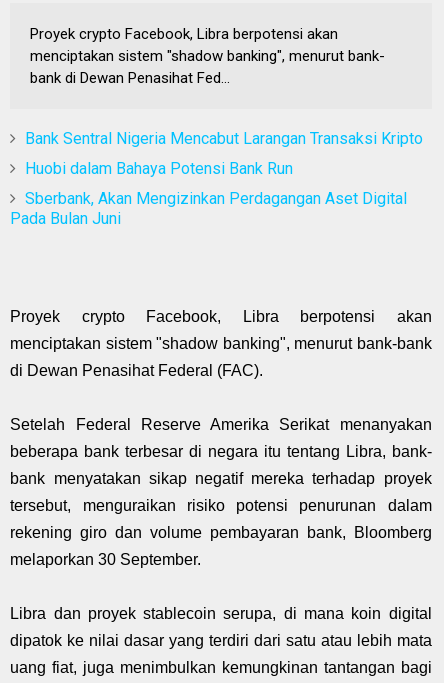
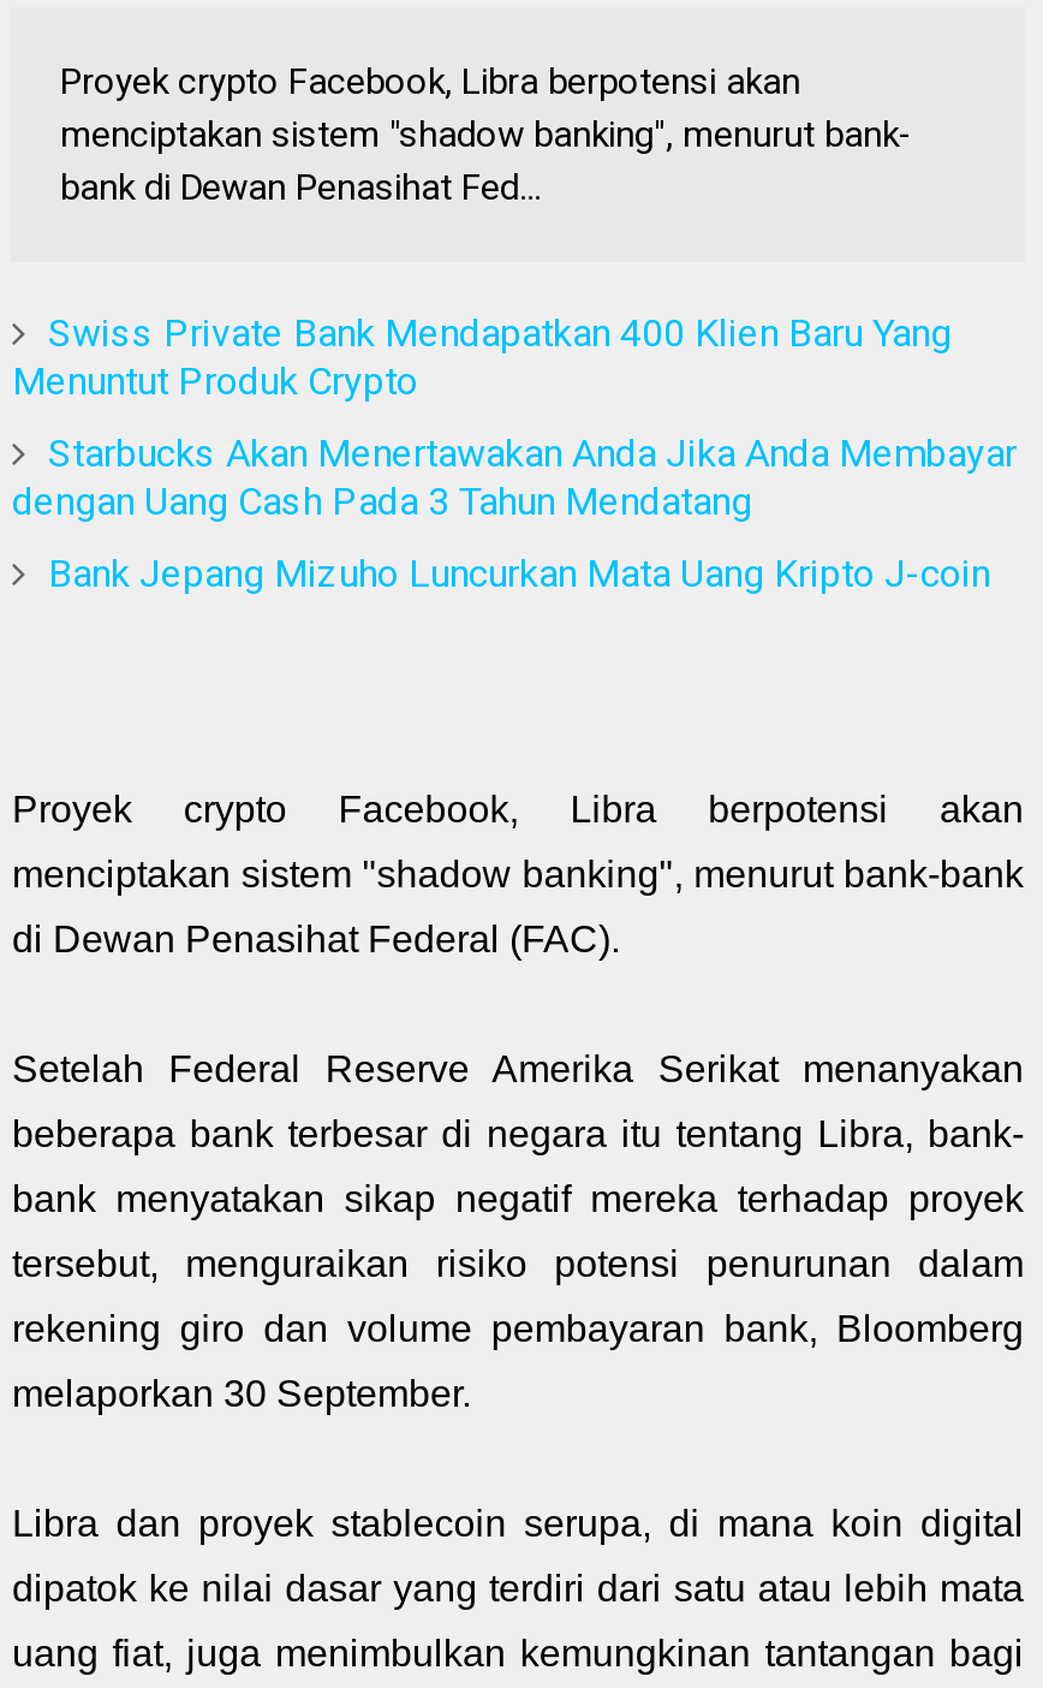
[25,129,423,148] Bank Sentral Nigeria Mencabut Larangan Transaksi Kripto -> [12,310,951,404] Swiss Private Bank Mendapatkan 400 Klien Baru Yang | Menuntut Produk Crypto
[25,159,293,178] Huobi dalam Bahaya Potensi Bank Run -> [12,430,1016,524] Starbucks Akan Menertawakan Anda Jika Anda Membayar | dengan Uang Cash Pada 3 Tahun Mendatang
[10,189,407,228] Sberbank, Akan Mengizinkan Perdagangan Aset Digital | Pada Bulan Juni -> [48,550,990,596] Bank Jepang Mizuho Luncurkan Mata Uang Kripto J-coin

